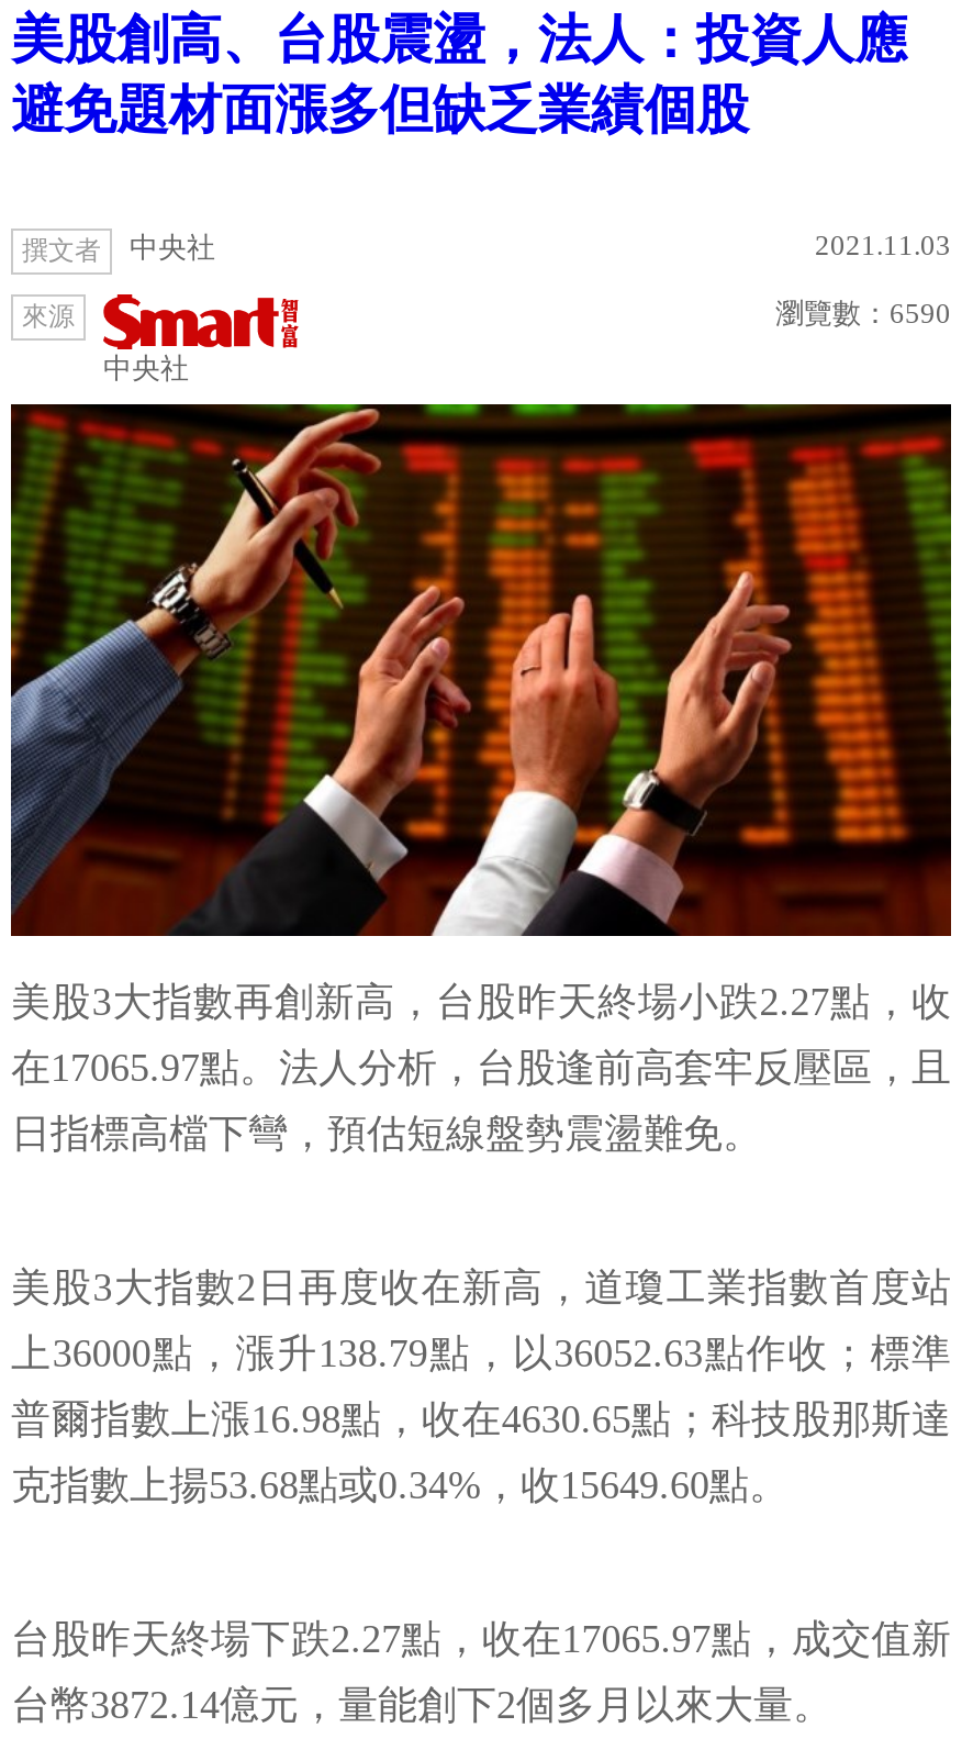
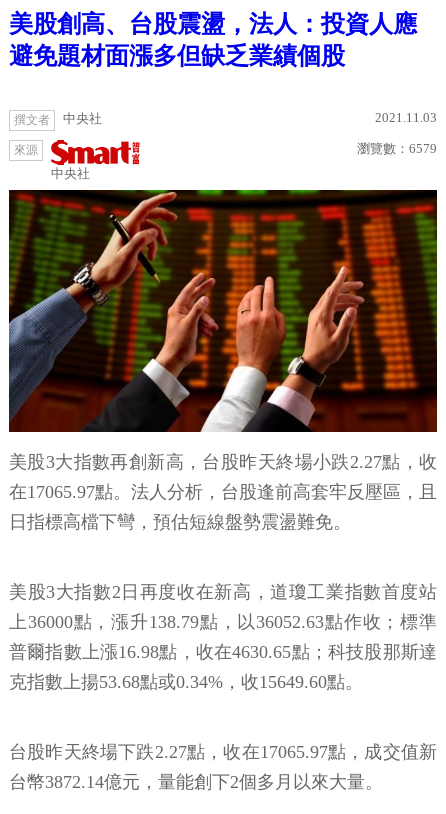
[775,297,951,330] 瀏覽數：6590 -> [357,141,437,156] 瀏覽數：6579

